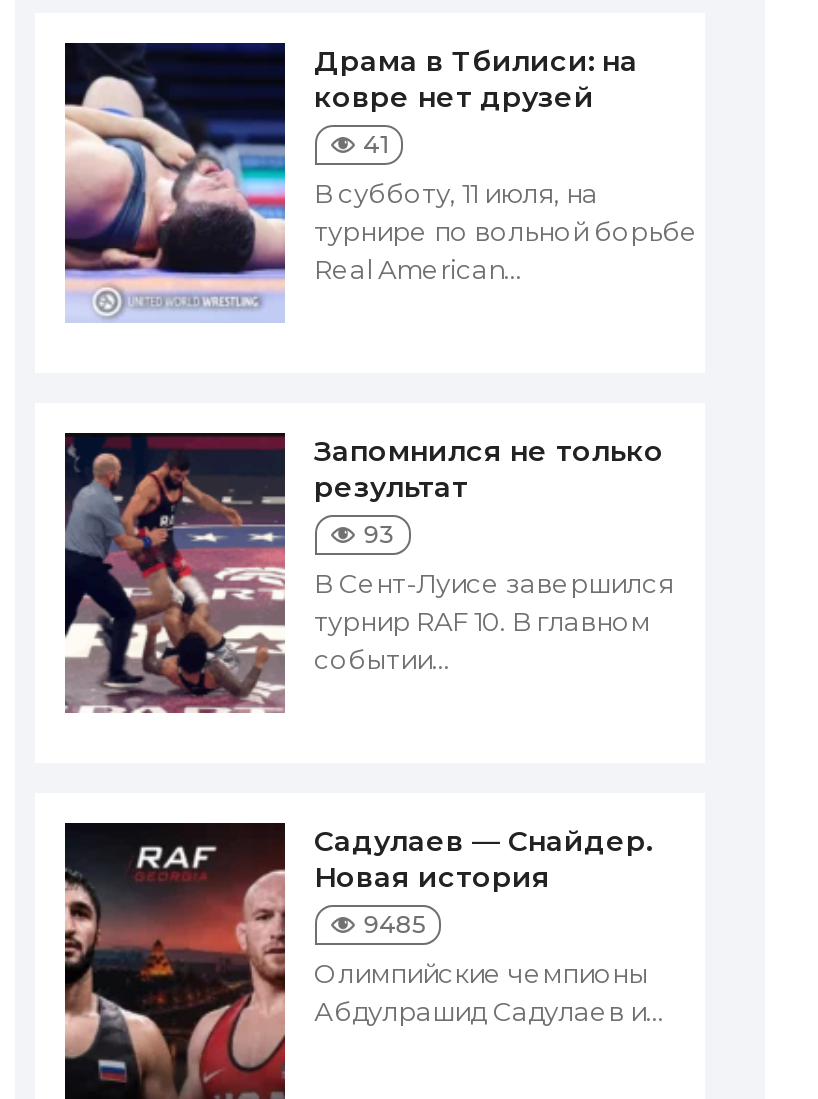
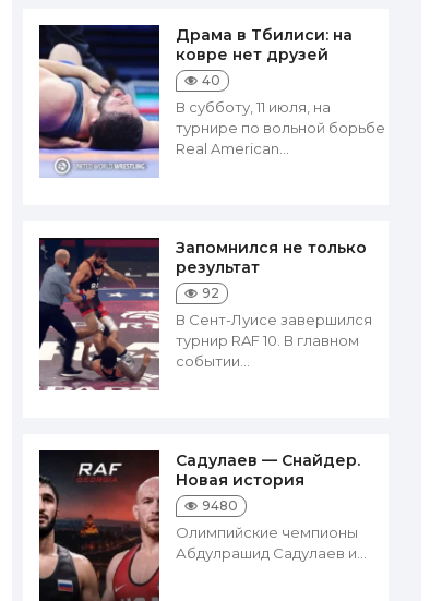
[363,129,387,159] 41 -> [202,72,221,88] 40
[363,519,395,549] 93 -> [202,285,220,301] 92
[363,909,425,939] 9485 -> [202,497,238,514] 9480

